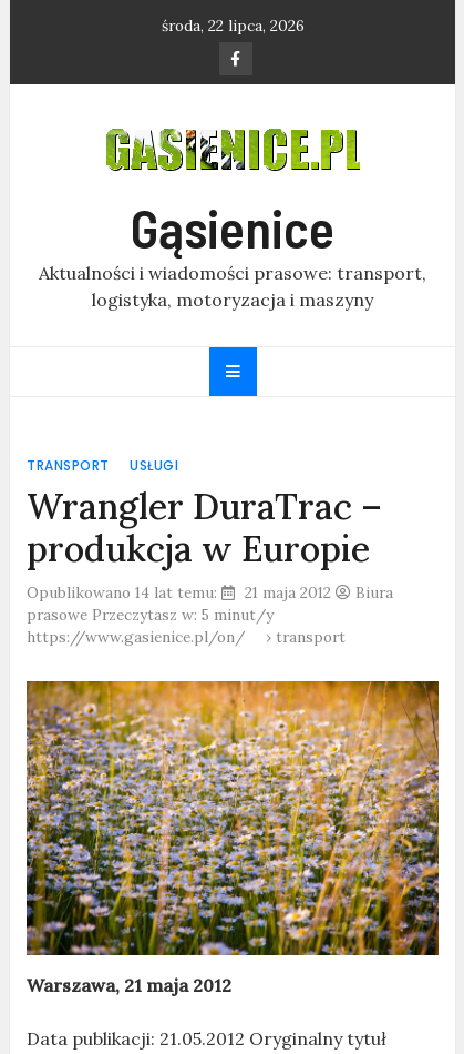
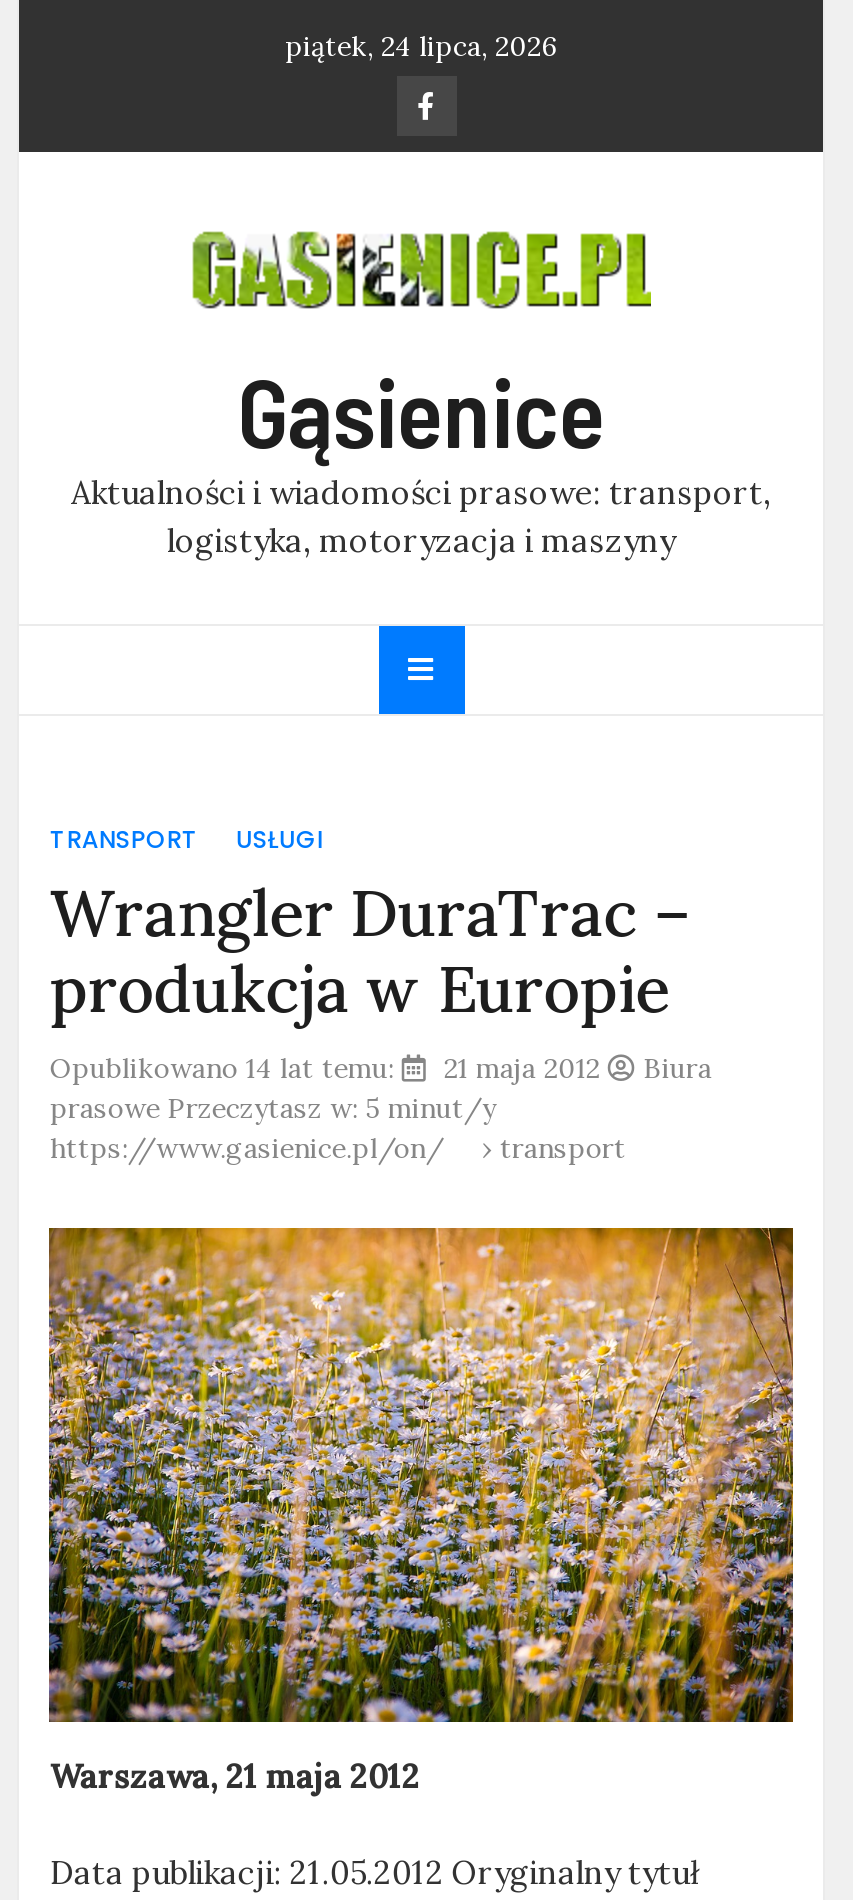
[161,16,304,36] środa, 22 lipca, 2026 -> [285,28,557,64] piątek, 24 lipca, 2026

